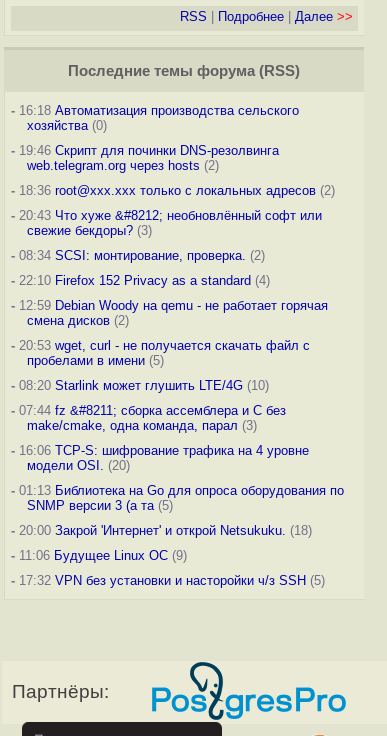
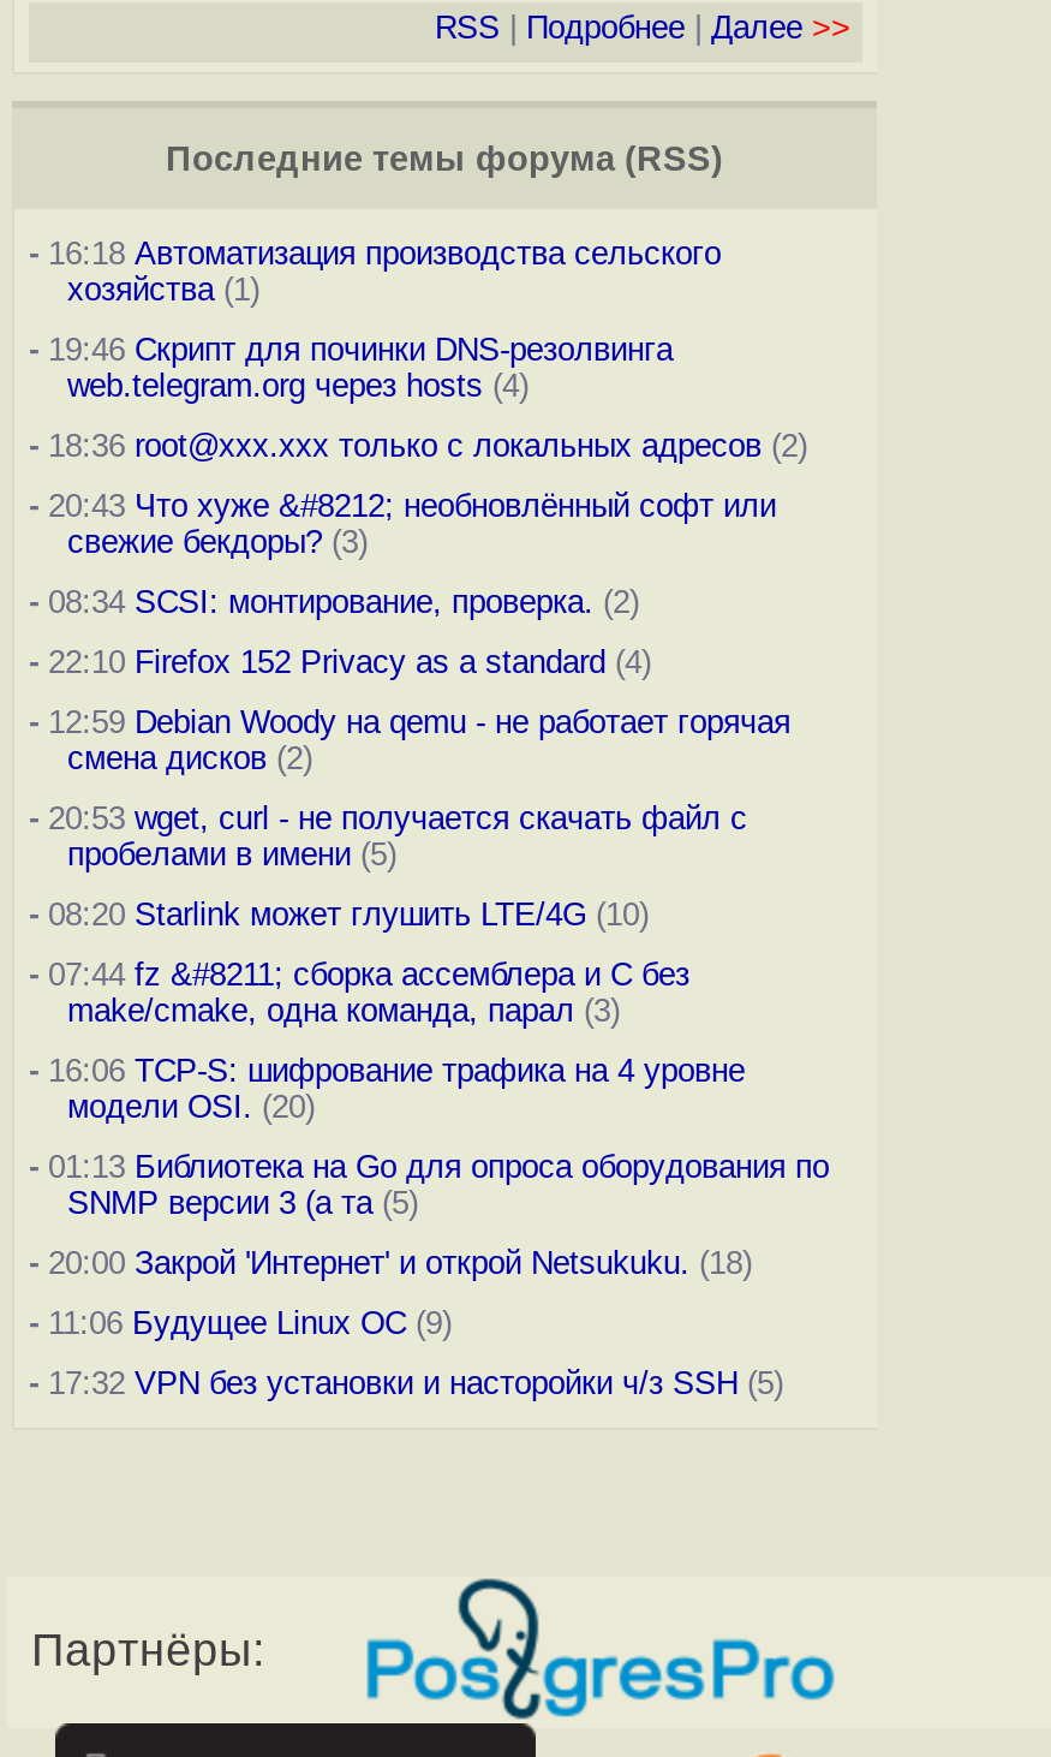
[27,118,107,133] хозяйства (0) -> [67,272,259,308] хозяйства (1)
[27,158,219,173] web.telegram.org через hosts (2) -> [67,368,529,404] web.telegram.org через hosts (4)

